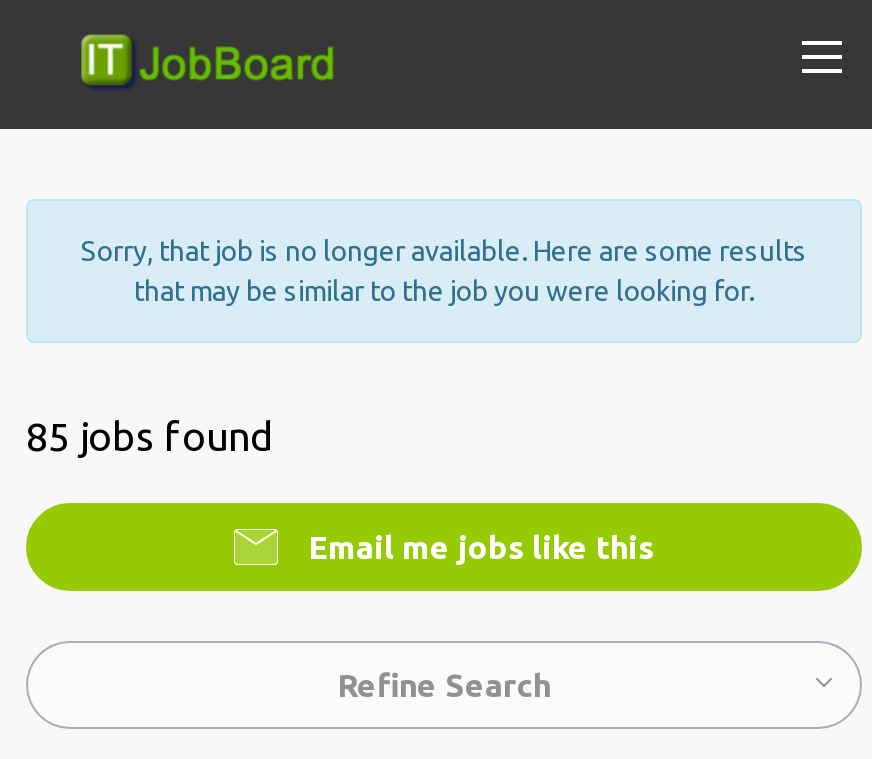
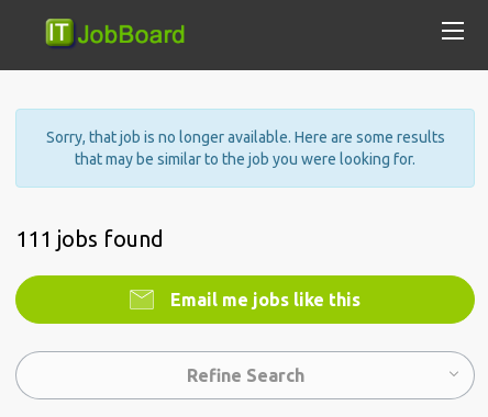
[26,413,274,459] 85 jobs found -> [15,226,164,251] 111 jobs found

